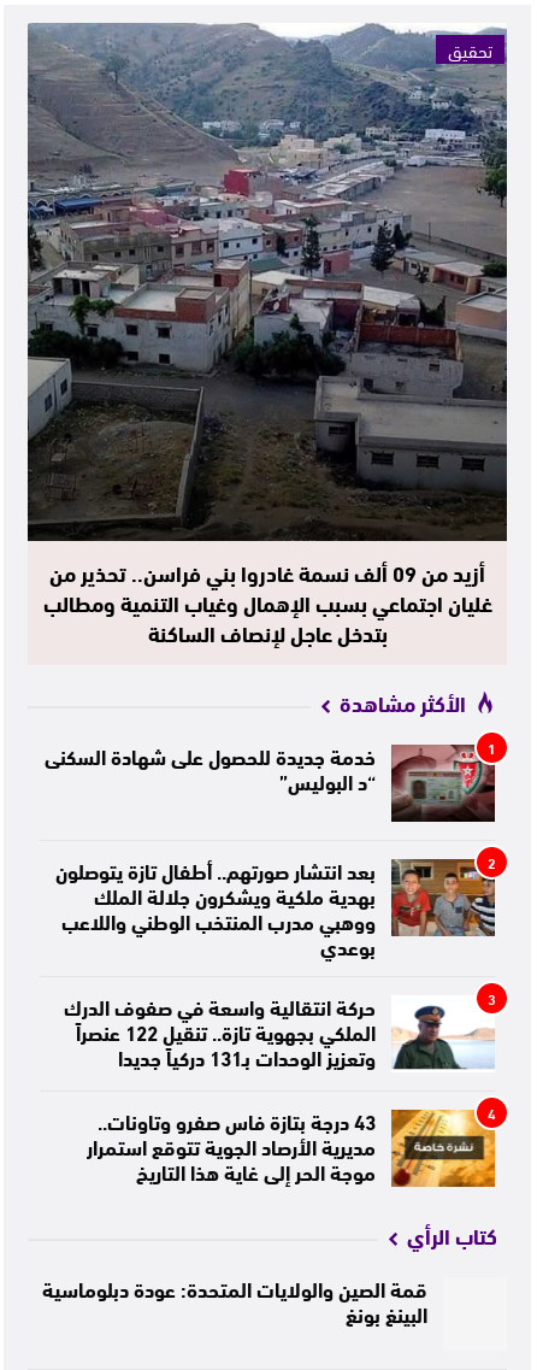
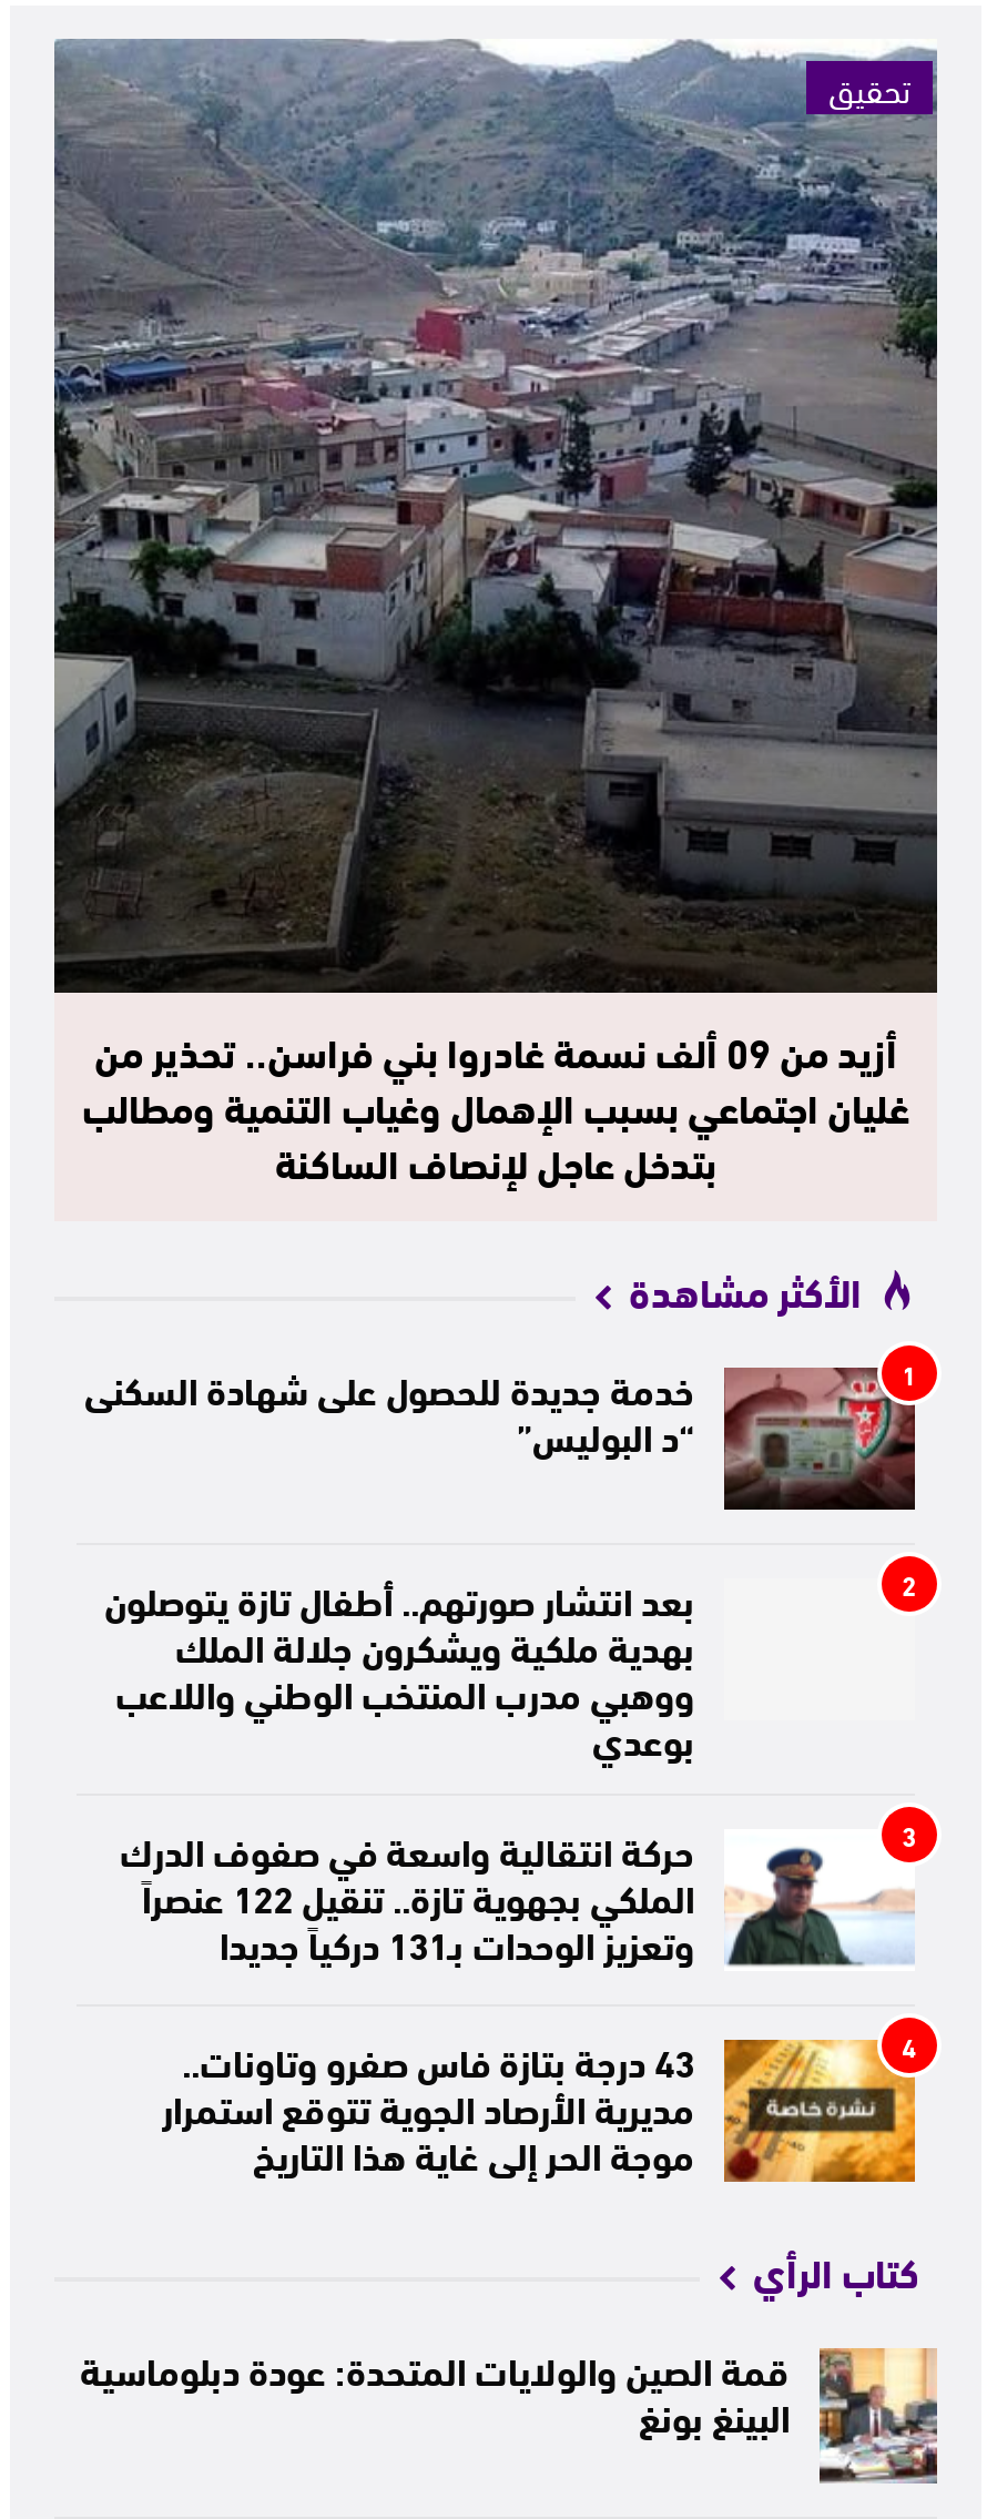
[390,858,496,937] [image] -> none
none -> [817,2346,939,2486] [image]

